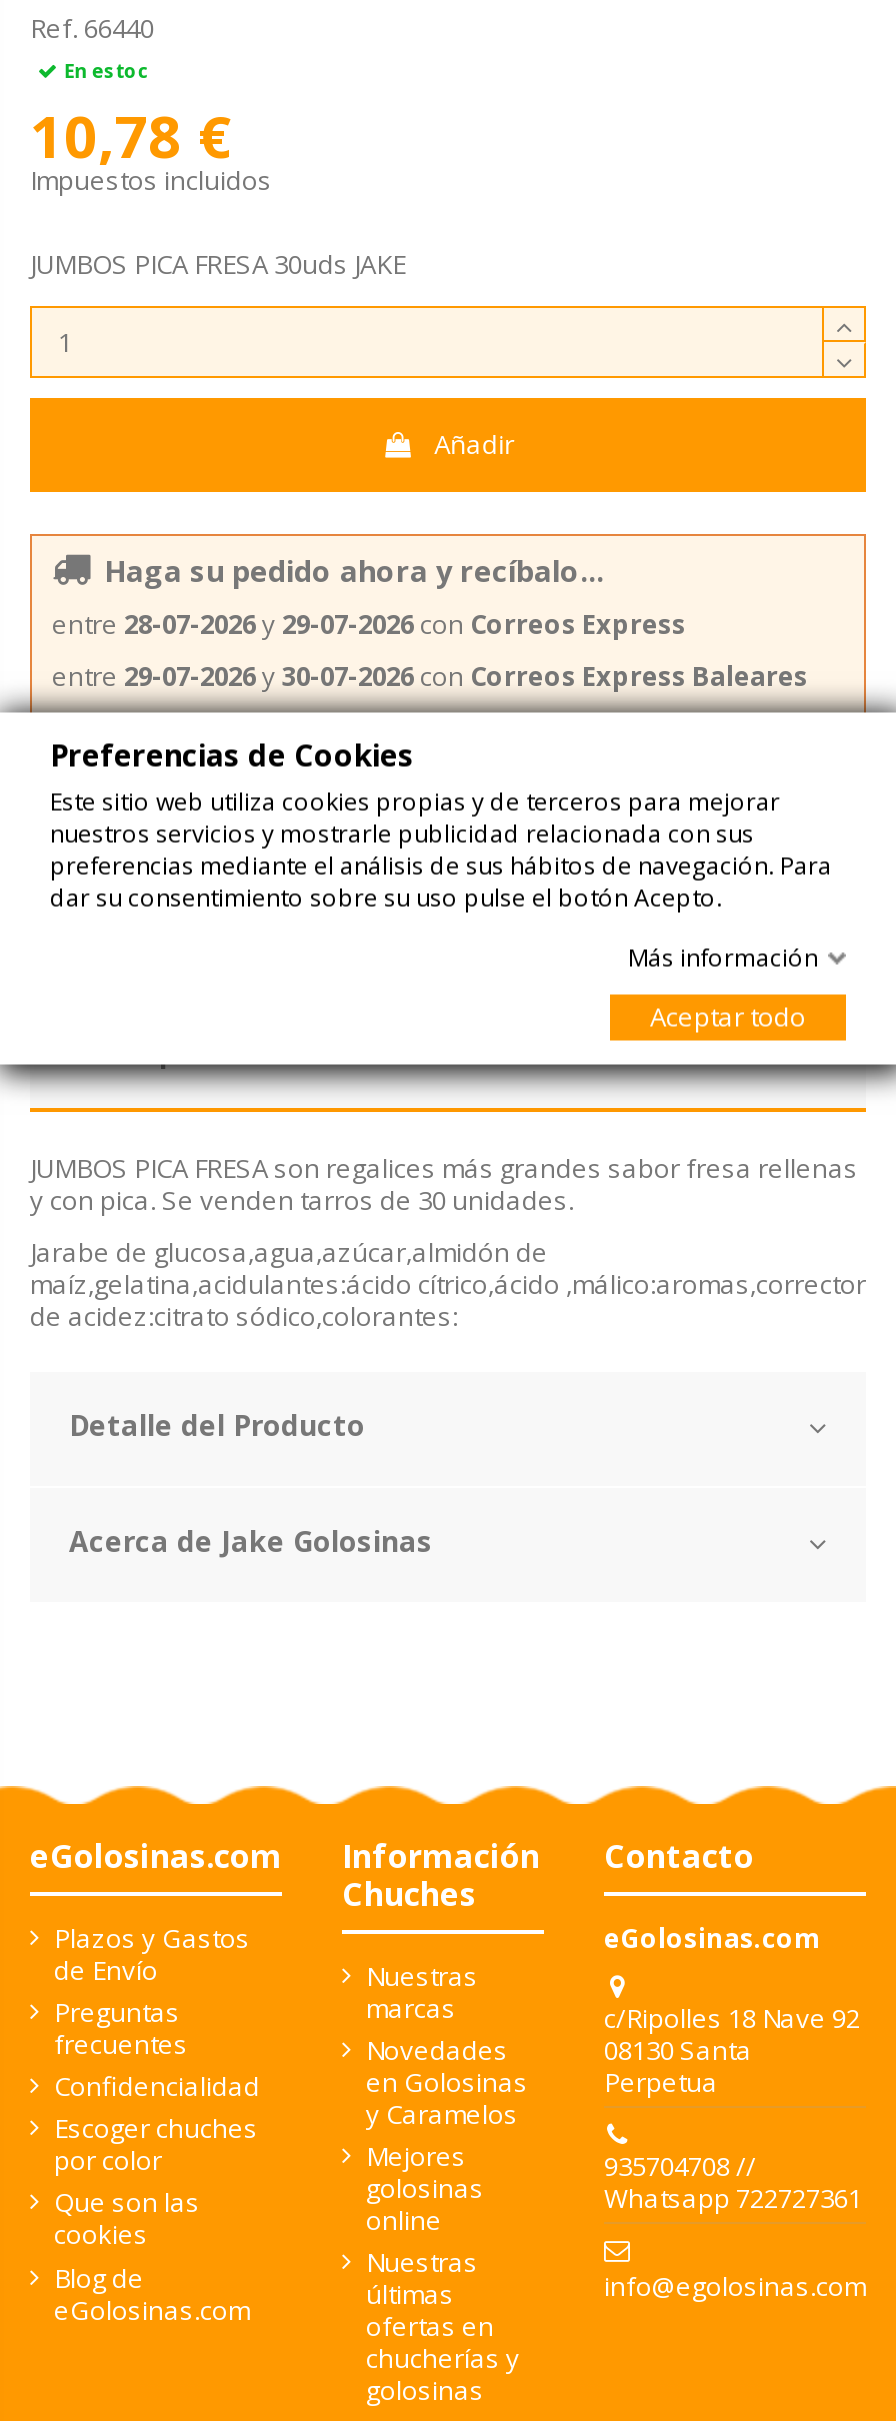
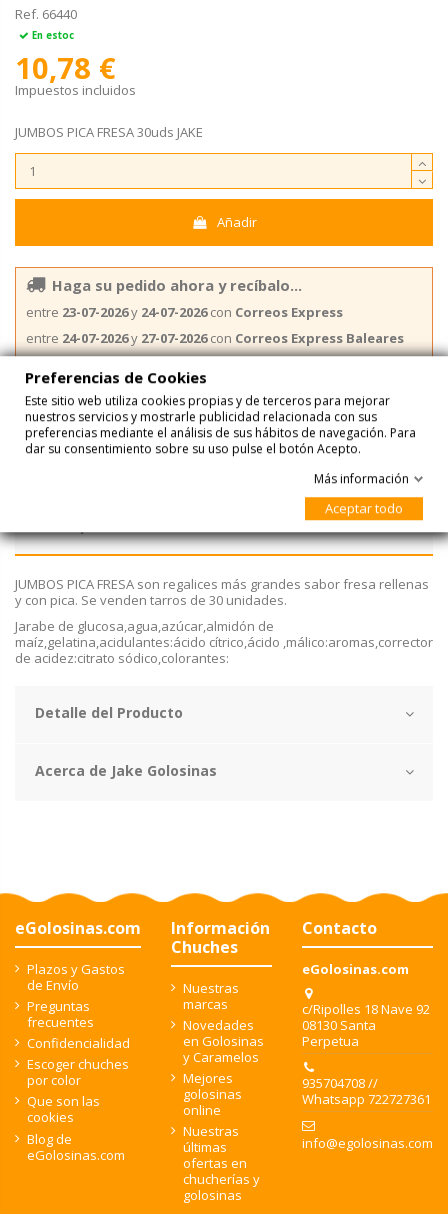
[52,606,686,642] entre 28-07-2026y 29-07-2026 con Correos Express -> [26,303,343,321] entre 23-07-2026y 24-07-2026 con Correos Express
[52,658,808,694] entre 29-07-2026y 30-07-2026 con Correos Express Baleares -> [26,329,404,347] entre 24-07-2026y 27-07-2026 con Correos Express Baleares

